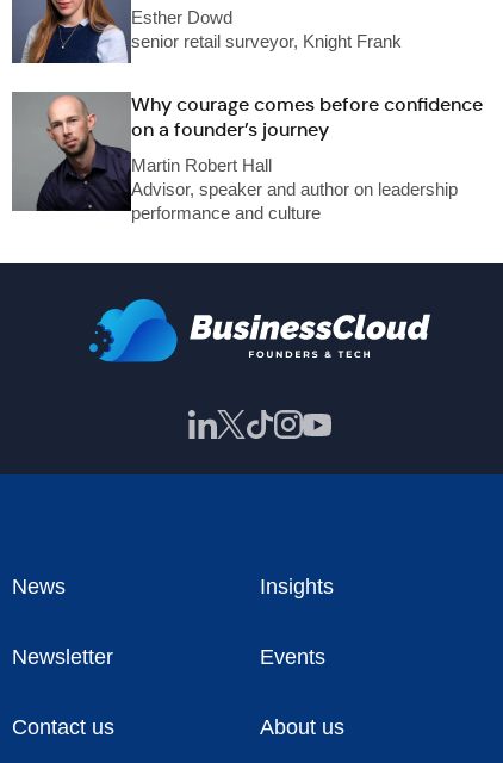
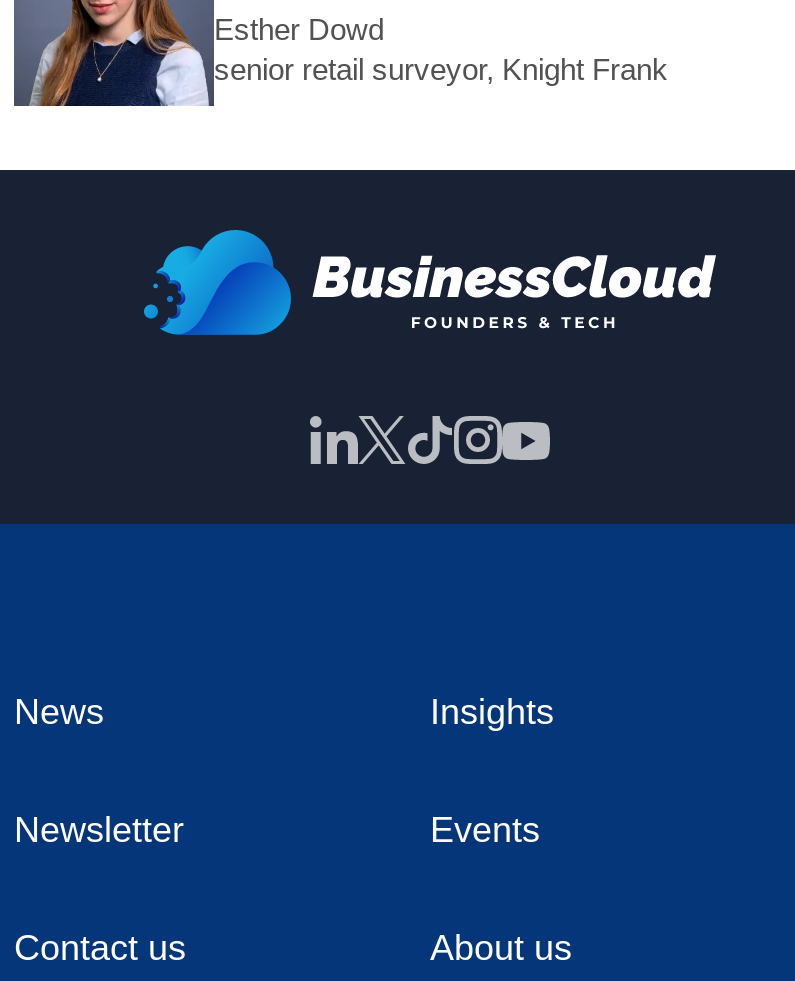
[12,91,483,225] [image] | Why courage comes before confidence | on a founder’s journey | Martin Robert Hall | Advisor, speaker and author on leadership | performance and culture -> none

